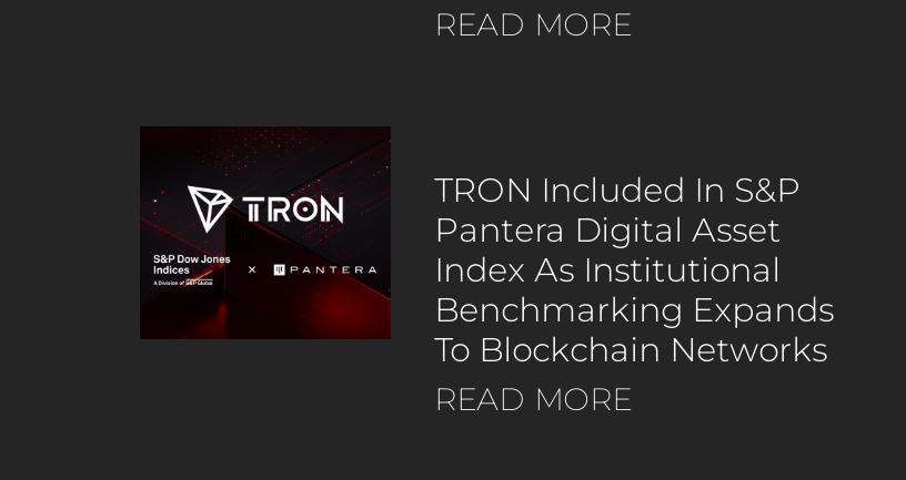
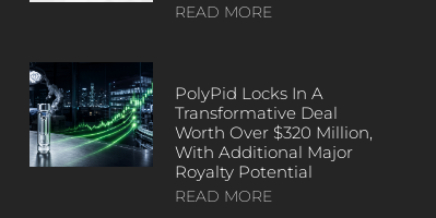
[138,126,834,371] [image] | TRON Included In S&P | Pantera Digital Asset | Index As Institutional | Benchmarking Expands | To Blockchain Networks -> [28,63,372,182] [image] | PolyPid Locks In A | Transformative Deal | Worth Over $320 Million, | With Additional Major | Royalty Potential

